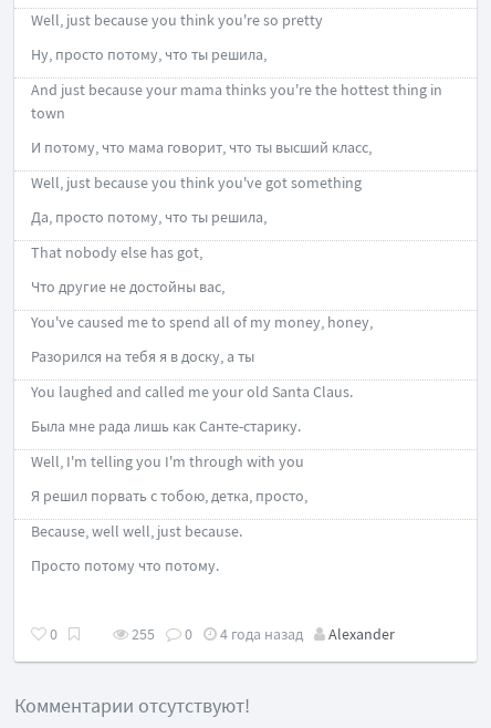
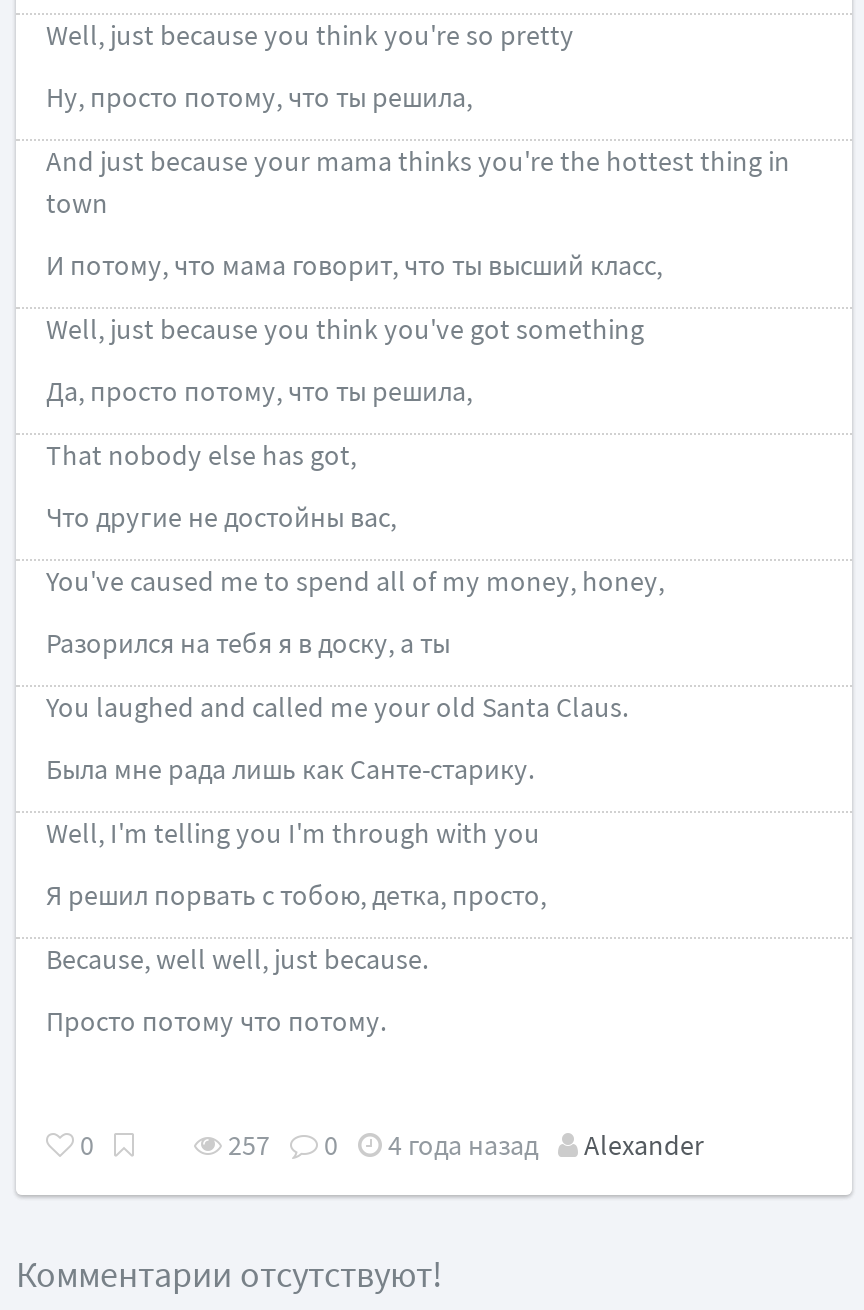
[132,624,395,644] 255 0 4 года назад Alexander -> [228,1127,704,1163] 257 0 4 года назад Alexander

